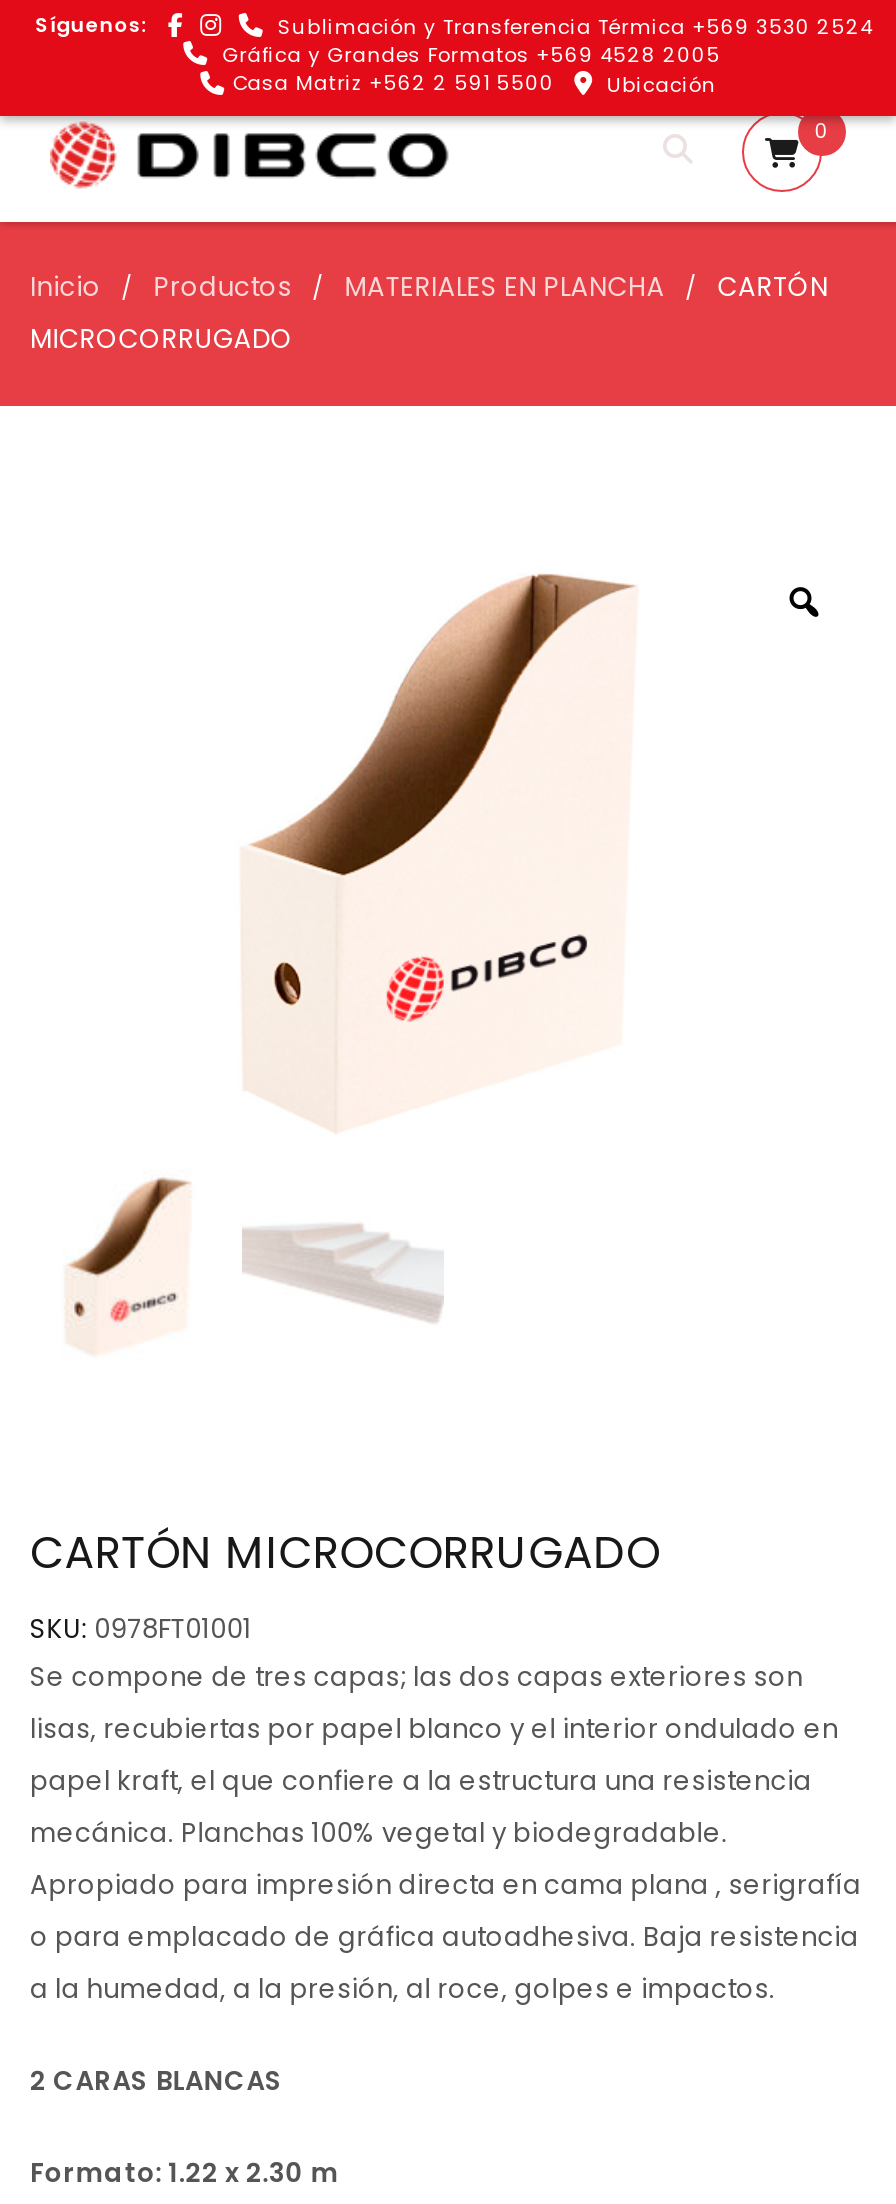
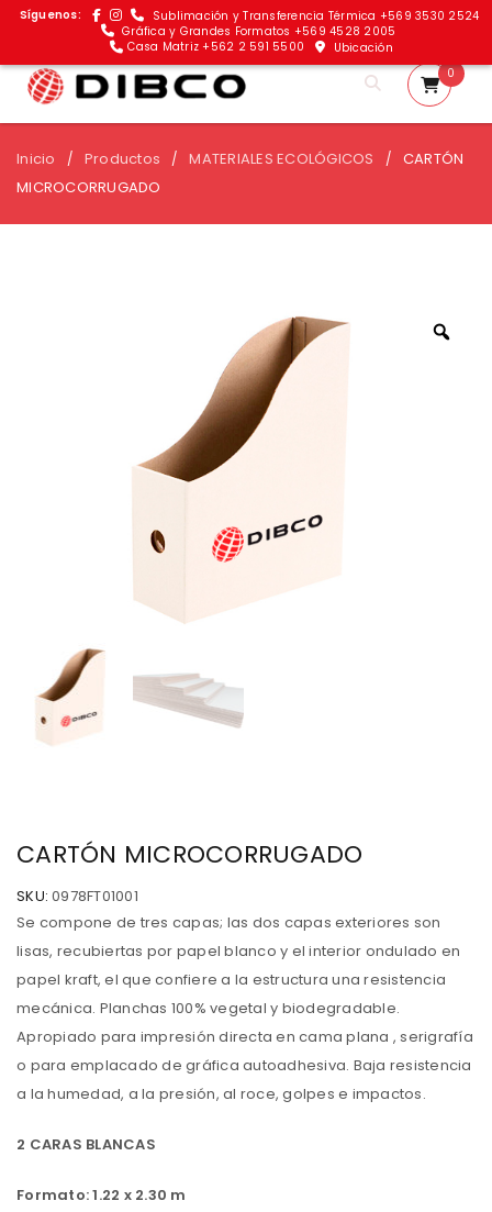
[344,268,665,306] MATERIALES EN PLANCHA -> [189,148,374,169] MATERIALES ECOLÓGICOS

